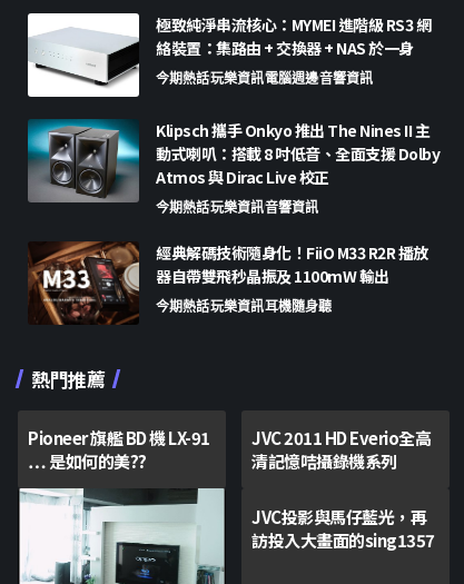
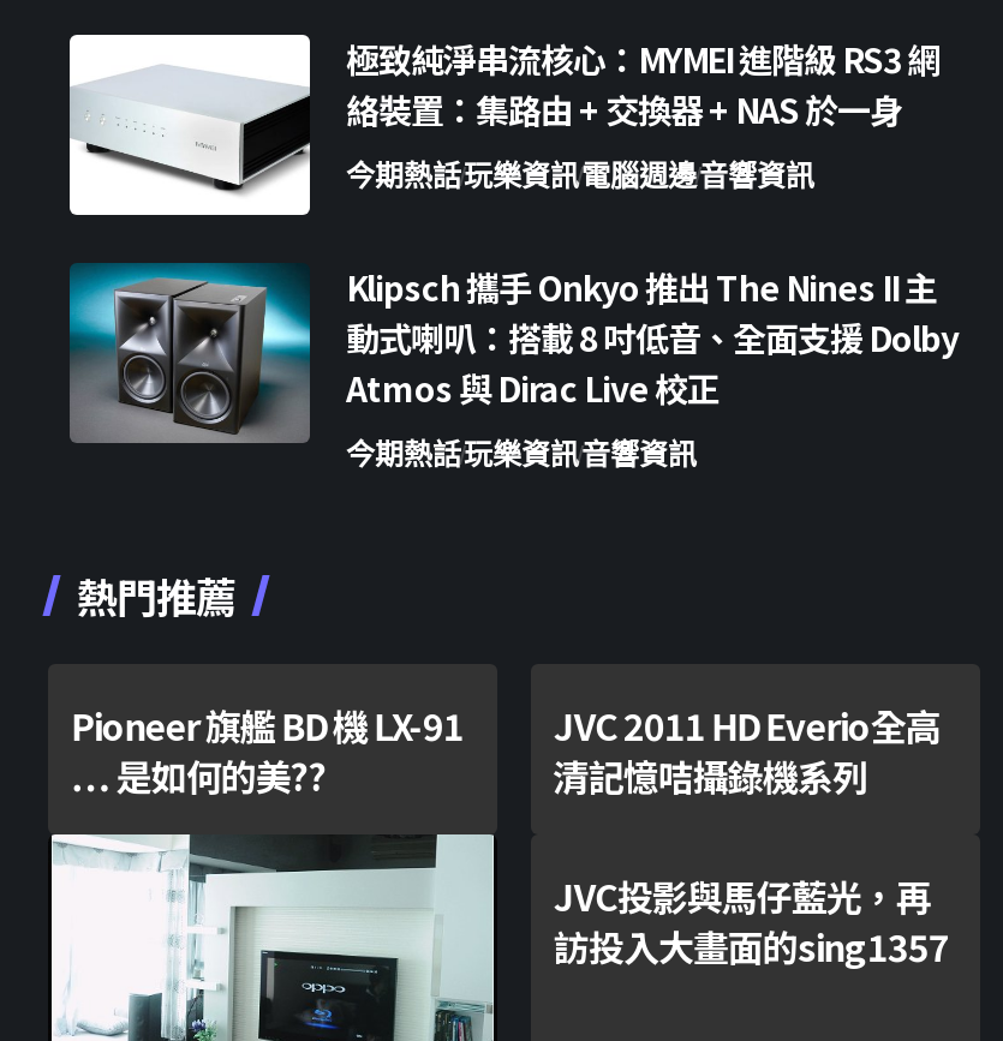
[29,240,428,325] [image] | 經典解碼技術隨身化！FiiO M33 R2R 播放 | 器自帶雙飛秒晶振及 1100mW 輸出 | 今期熱話玩樂資訊耳機隨身聽 -> none

